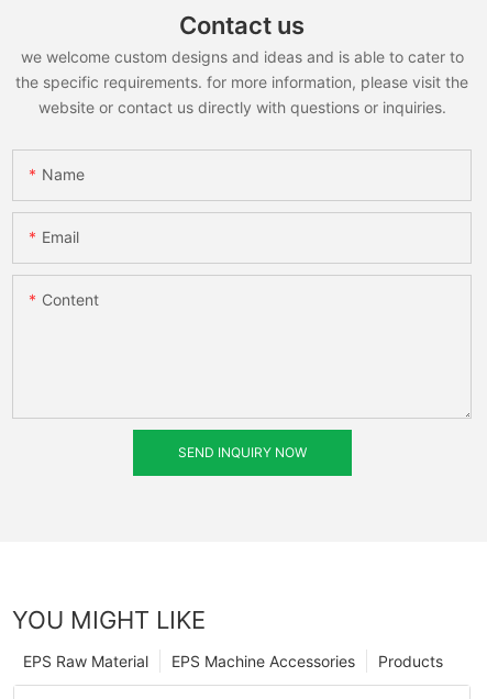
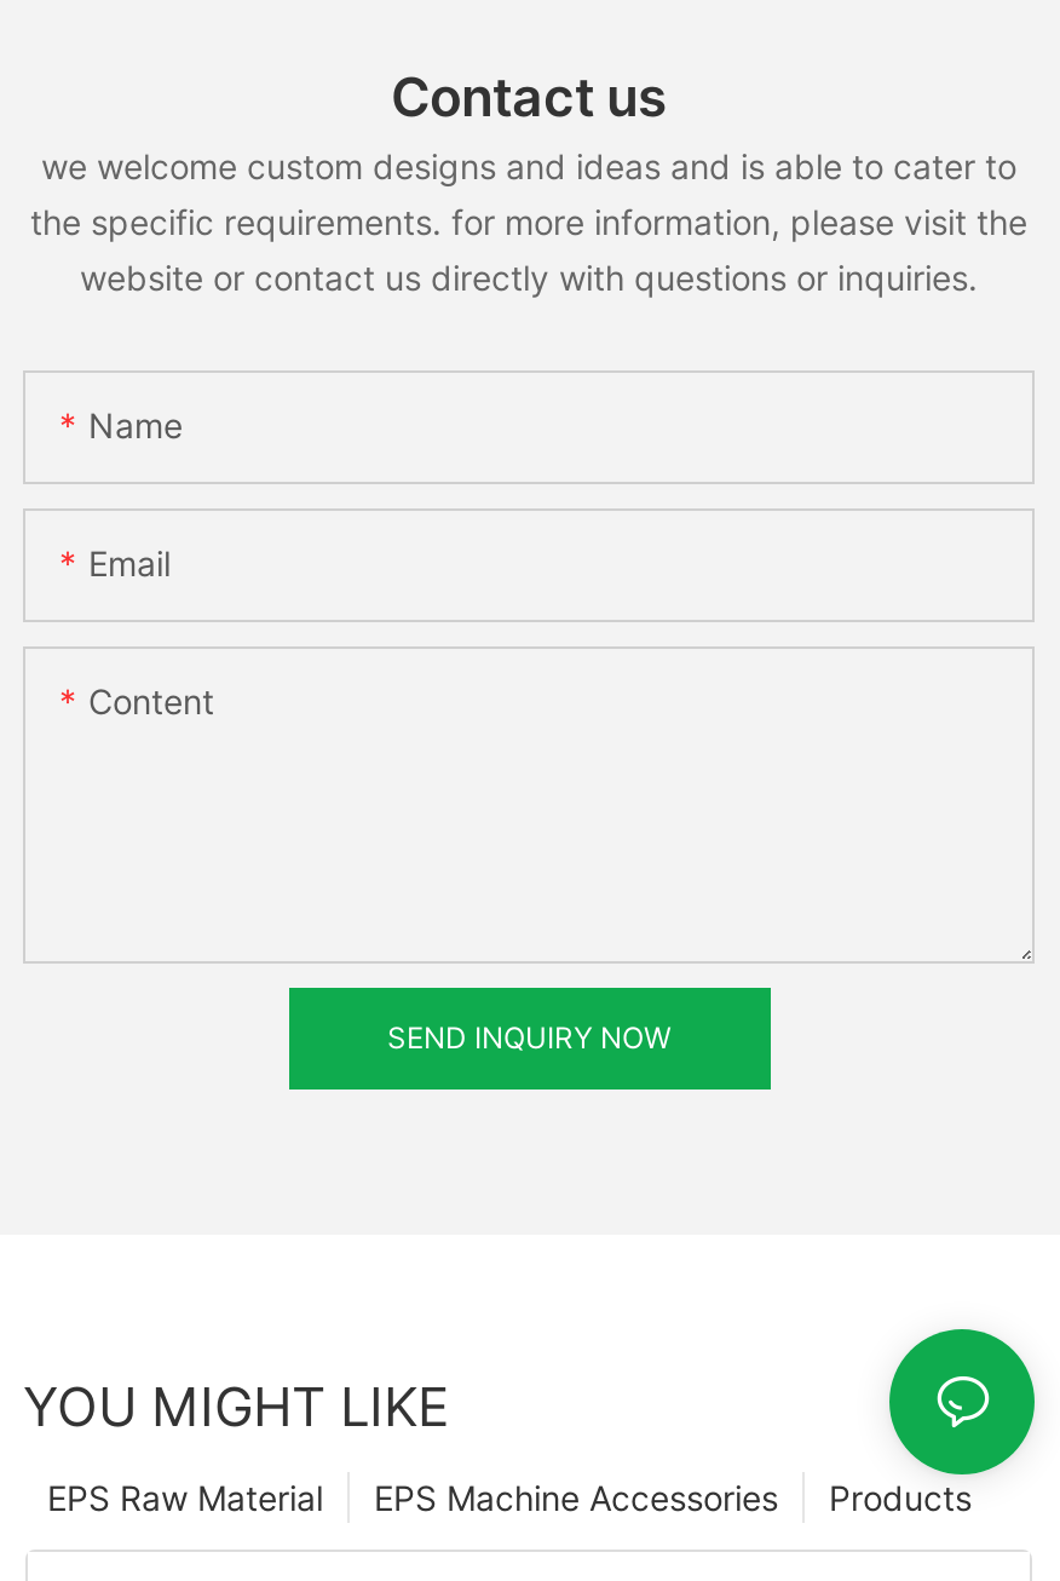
none -> [887,1327,1037,1477] [image]

